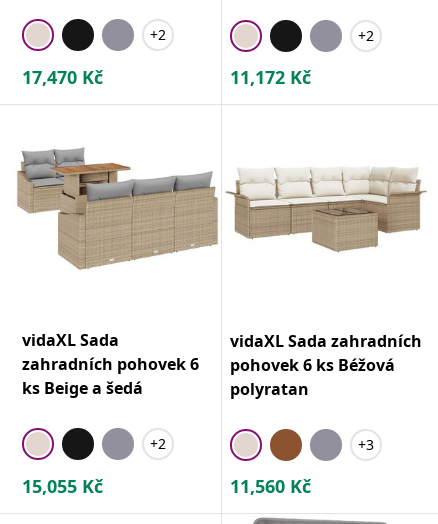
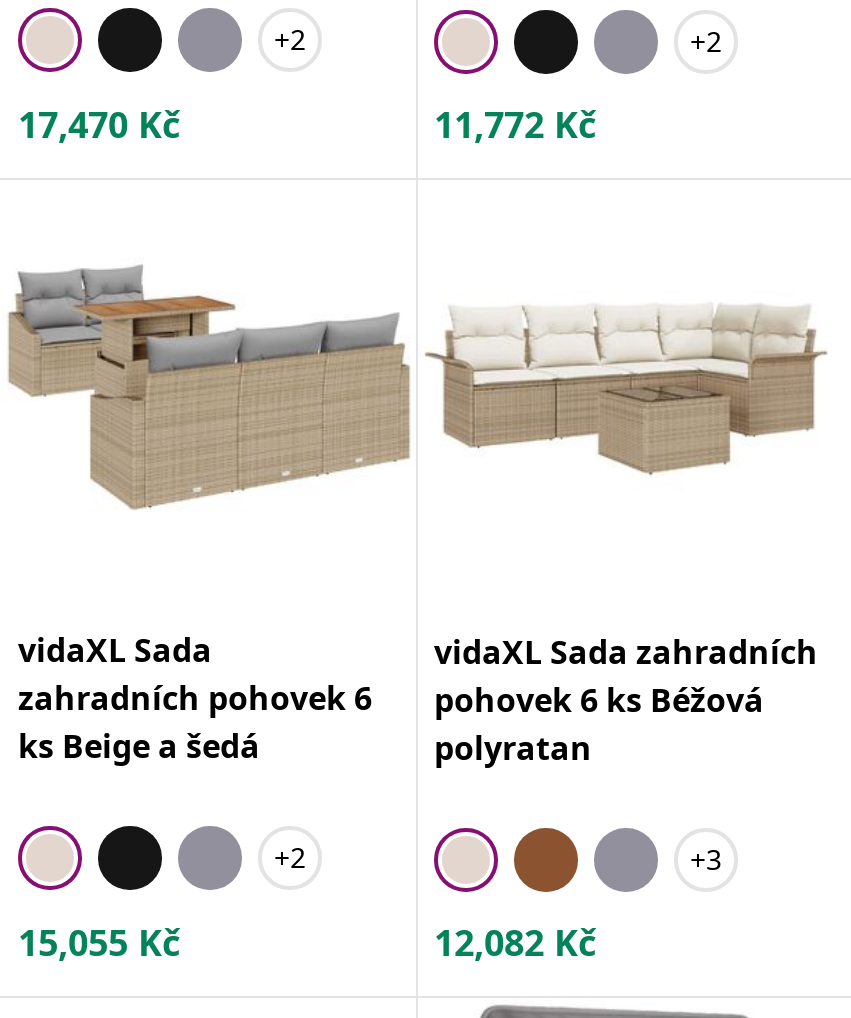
[230,65,311,89] 11,172 Kč -> [434,99,596,147] 11,772 Kč
[230,474,311,498] 11,560 Kč -> [434,917,596,965] 12,082 Kč

